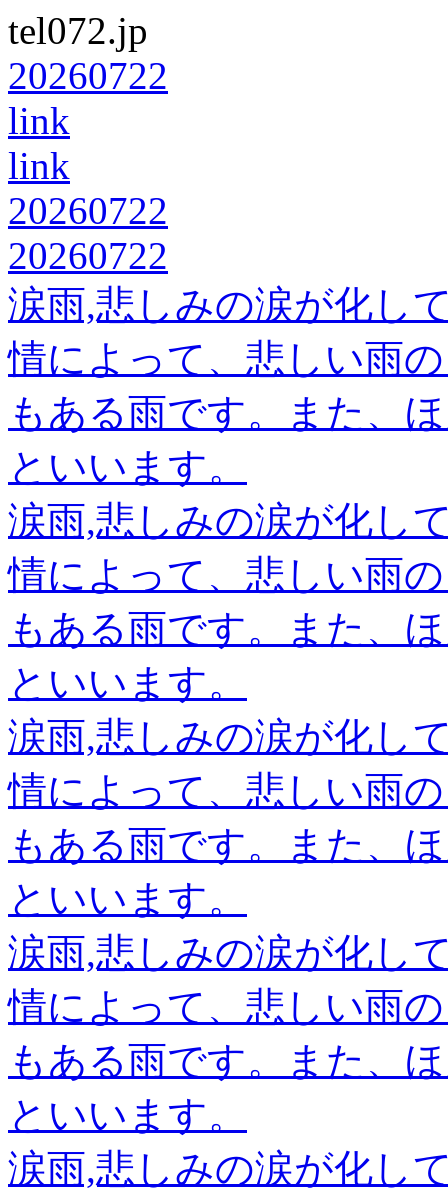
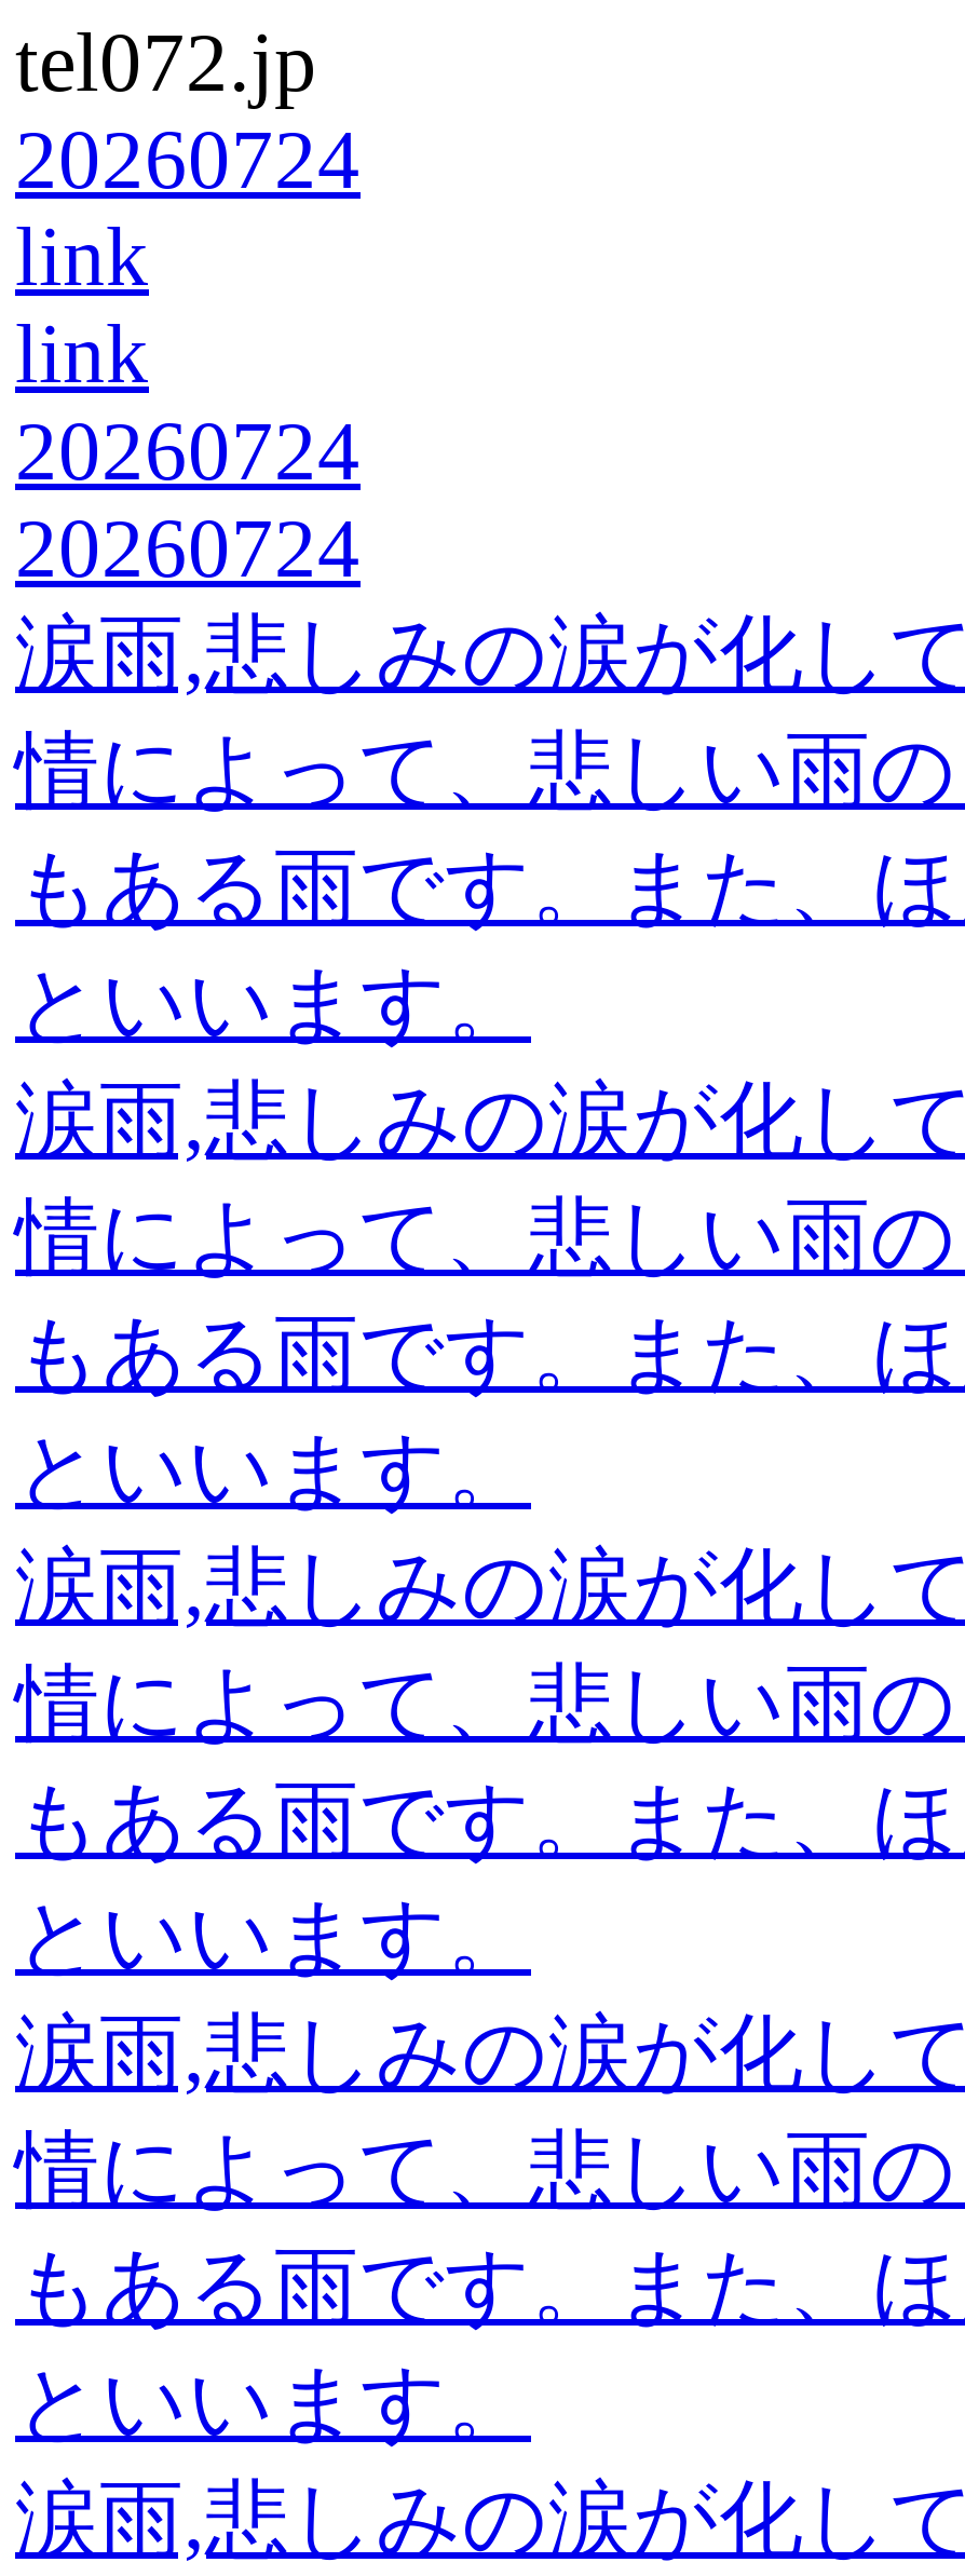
[8,54,168,97] 20260722 -> [15,112,361,205] 20260724
[8,189,168,232] 20260722 -> [15,404,361,497] 20260724
[8,234,168,277] 20260722 -> [15,501,361,594] 20260724

